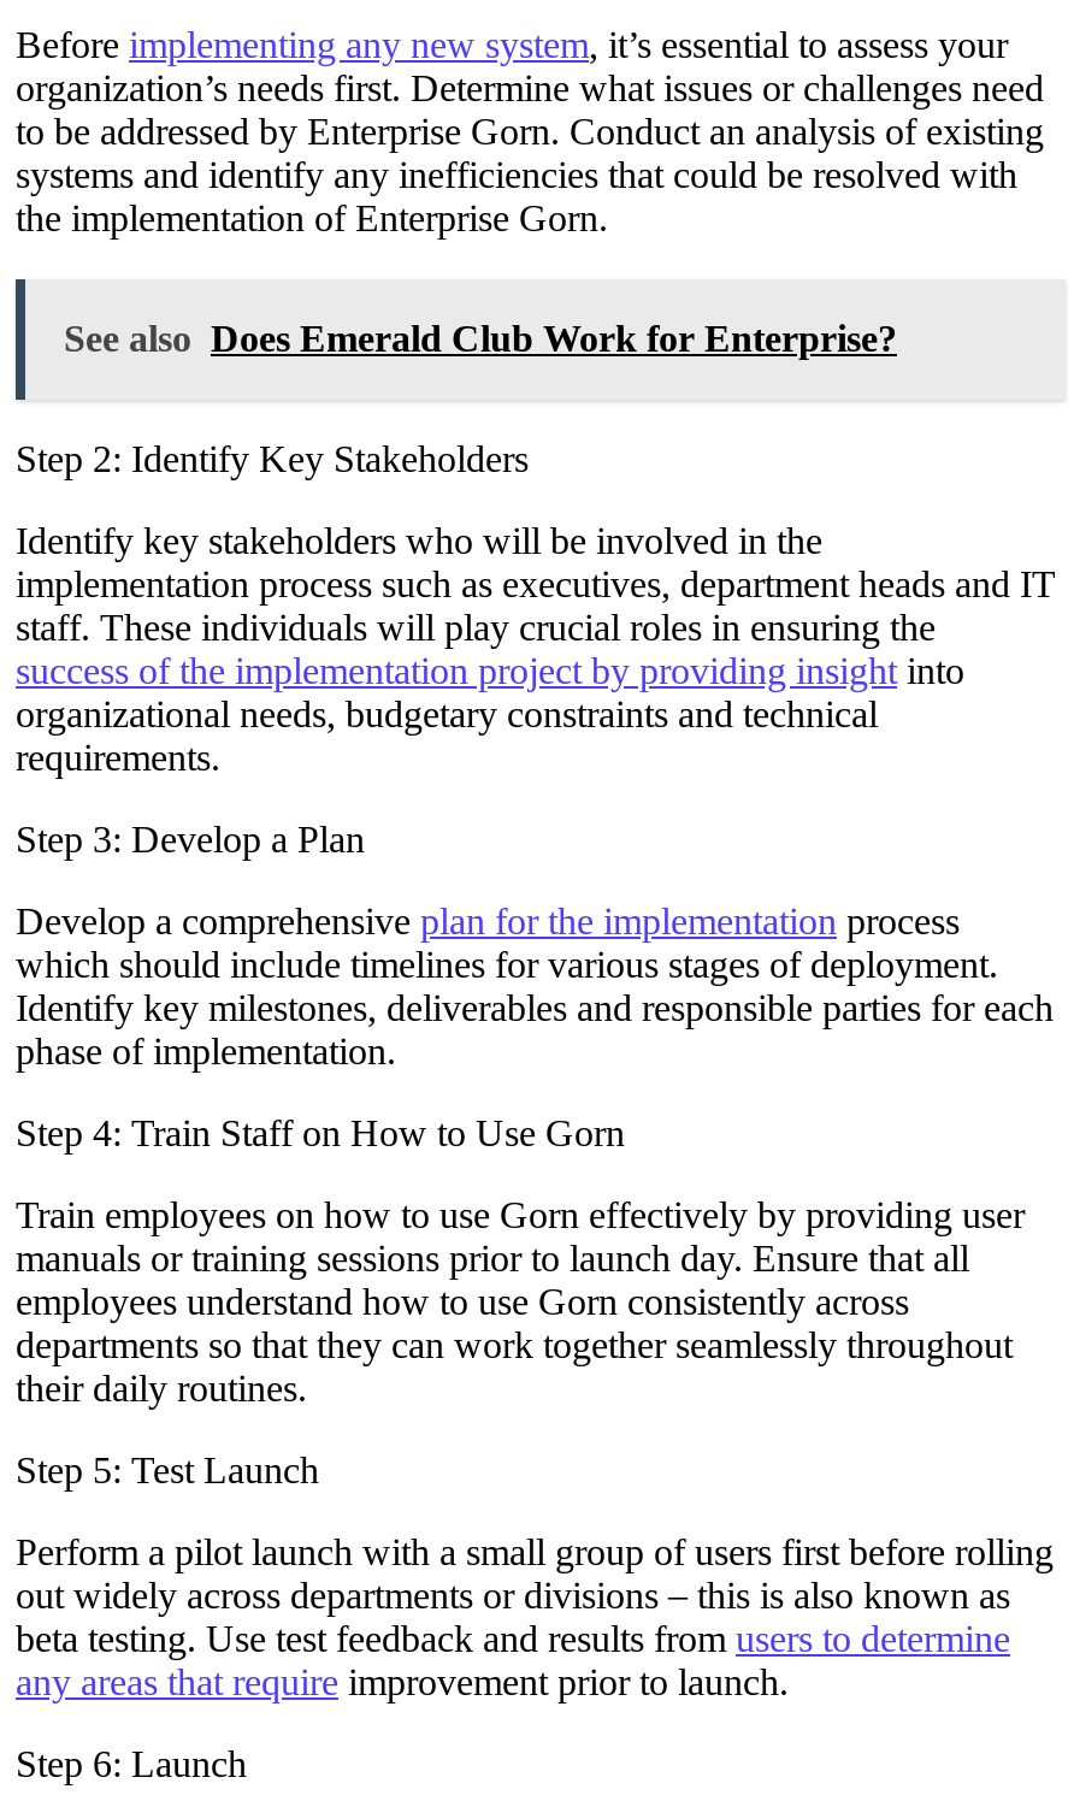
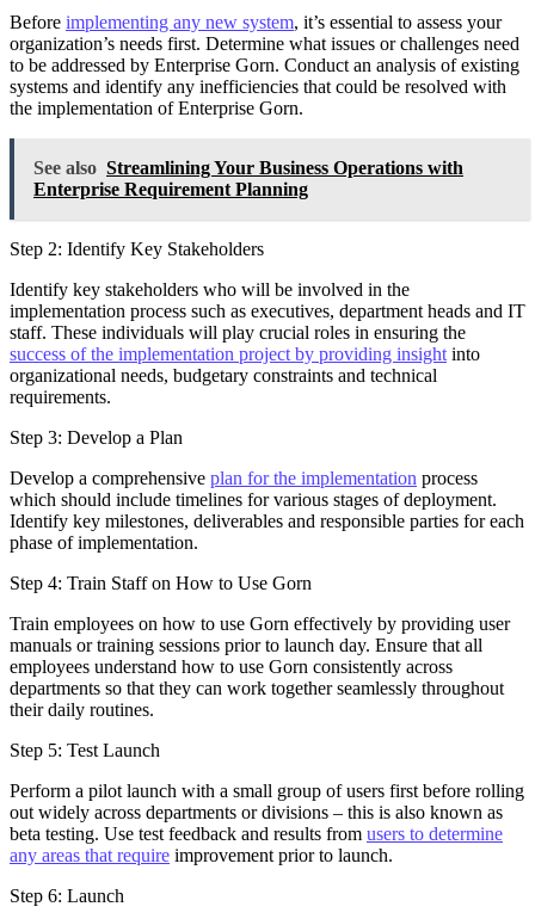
[64,317,897,358] See also Does Emerald Club Work for Enterprise? -> [33,157,463,199] See also Streamlining Your Business Operations with | Enterprise Requirement Planning

